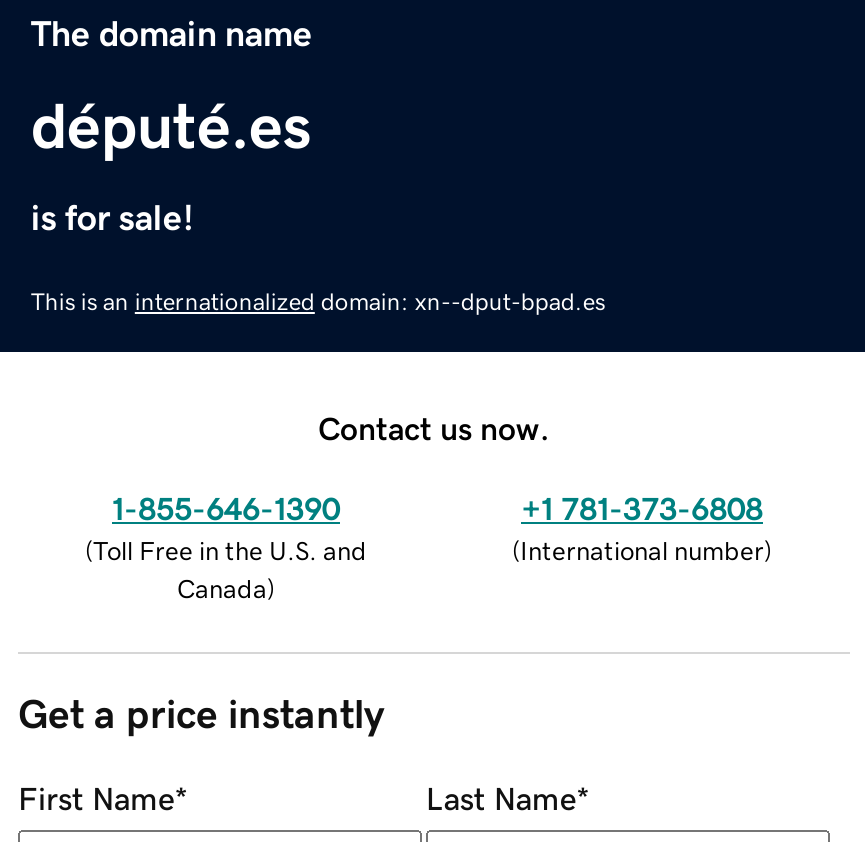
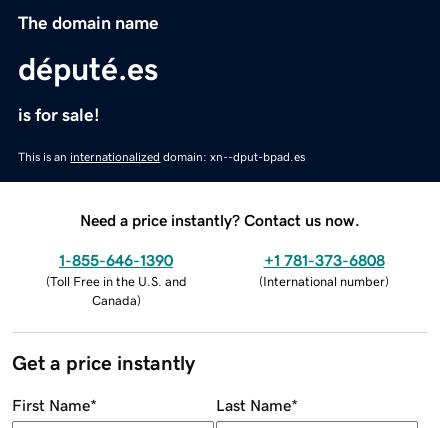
[318,411,550,443] Contact us now. -> [80,212,360,228] Need a price instantly? Contact us now.

